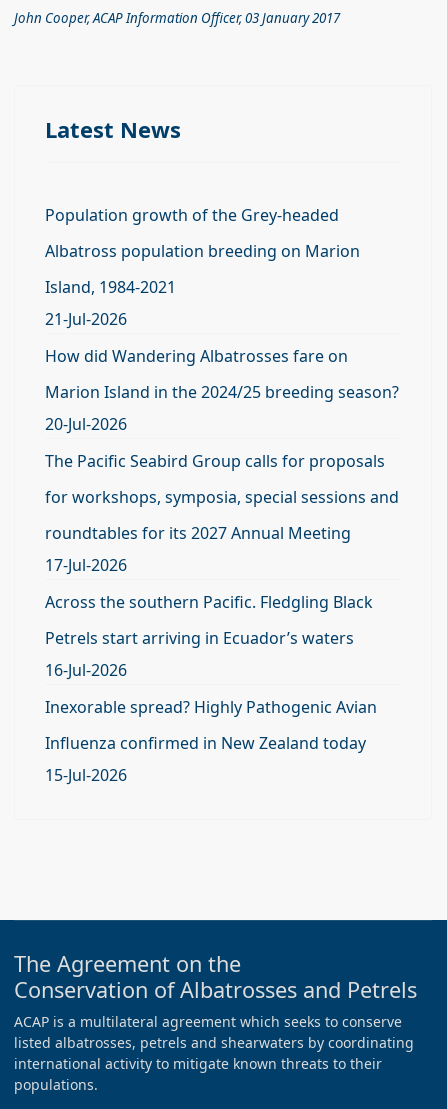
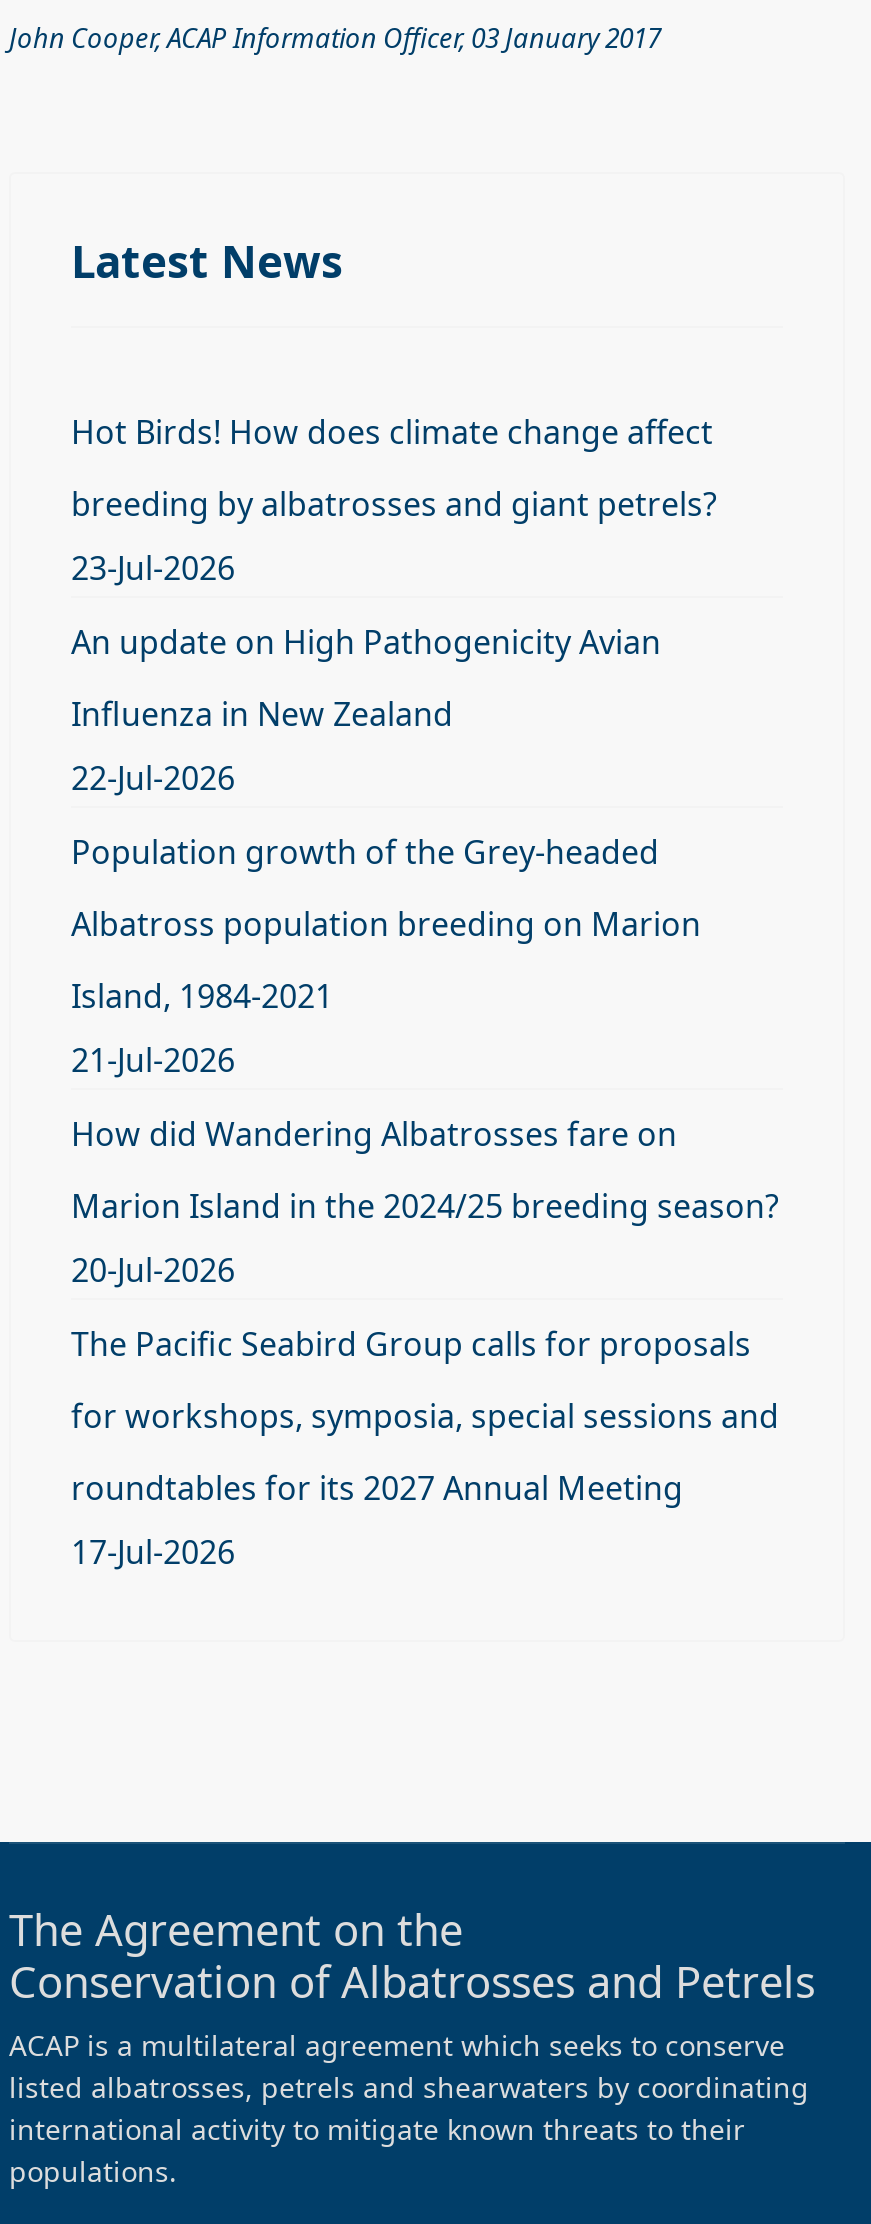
none -> [71,410,717,800] Hot Birds! How does climate change affect | breeding by albatrosses and giant petrels? | 23-Jul-2026 | An update on High Pathogenicity Avian | Influenza in New Zealand | 22-Jul-2026
moved [45,204,399,576] -> [71,830,779,1574]: Population growth of the Grey-headed | Albatross population breeding on Marion | Island, 1984-2021 | ... | roundtables for its 2027 Annual Meeting | 17-Jul-2026
[45,591,377,786] Across the southern Pacific. Fledgling Black | Petrels start arriving in Ecuador’s waters | 16-Jul-2026 | Inexorable spread? Highly Pathogenic Avian | Influenza confirmed in New Zealand today | 15-Jul-2026 -> none

